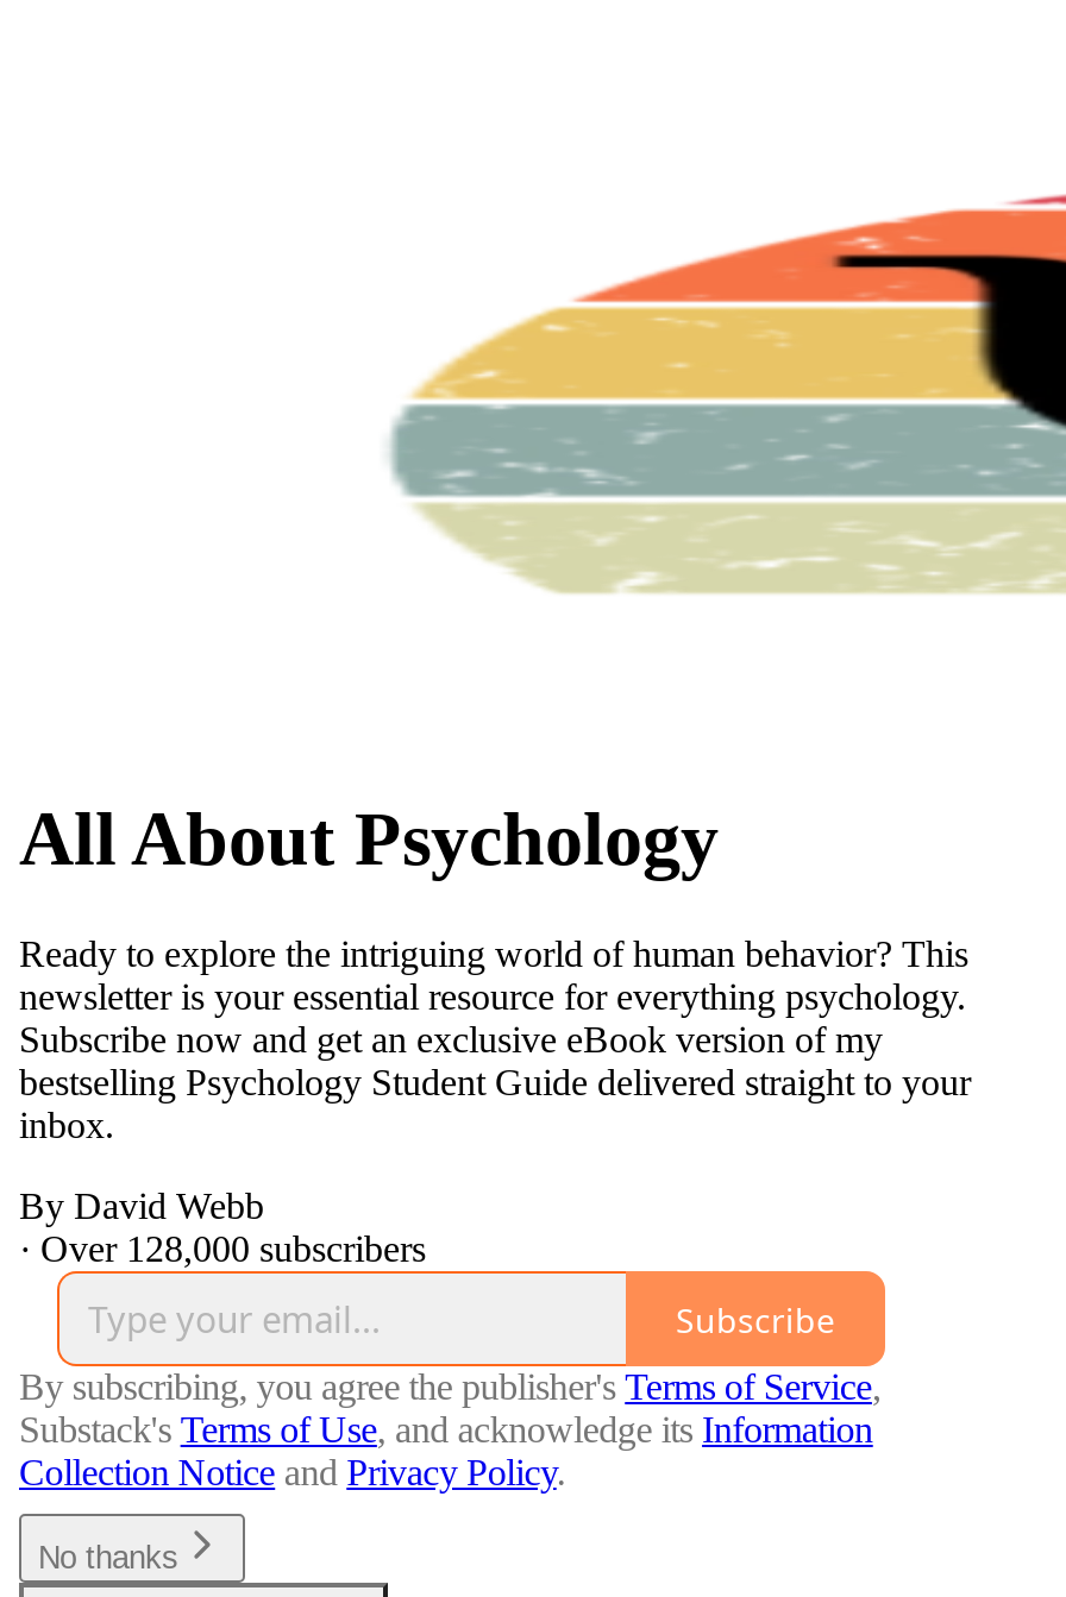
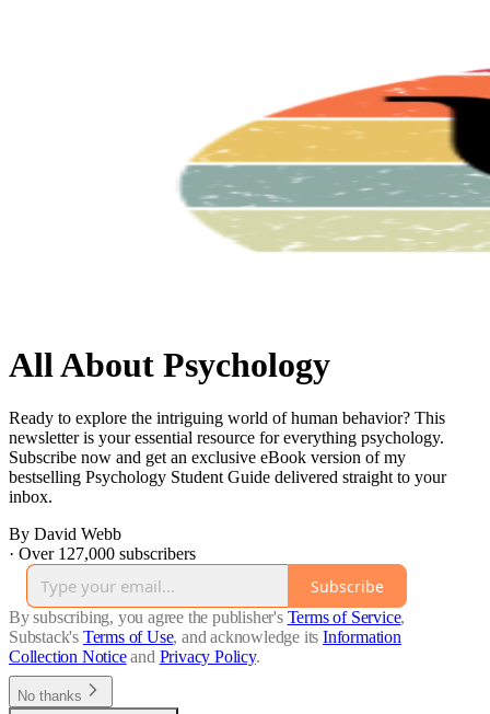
[19,1230,426,1270] · Over 128,000 subscribers -> [9,545,196,563] · Over 127,000 subscribers

